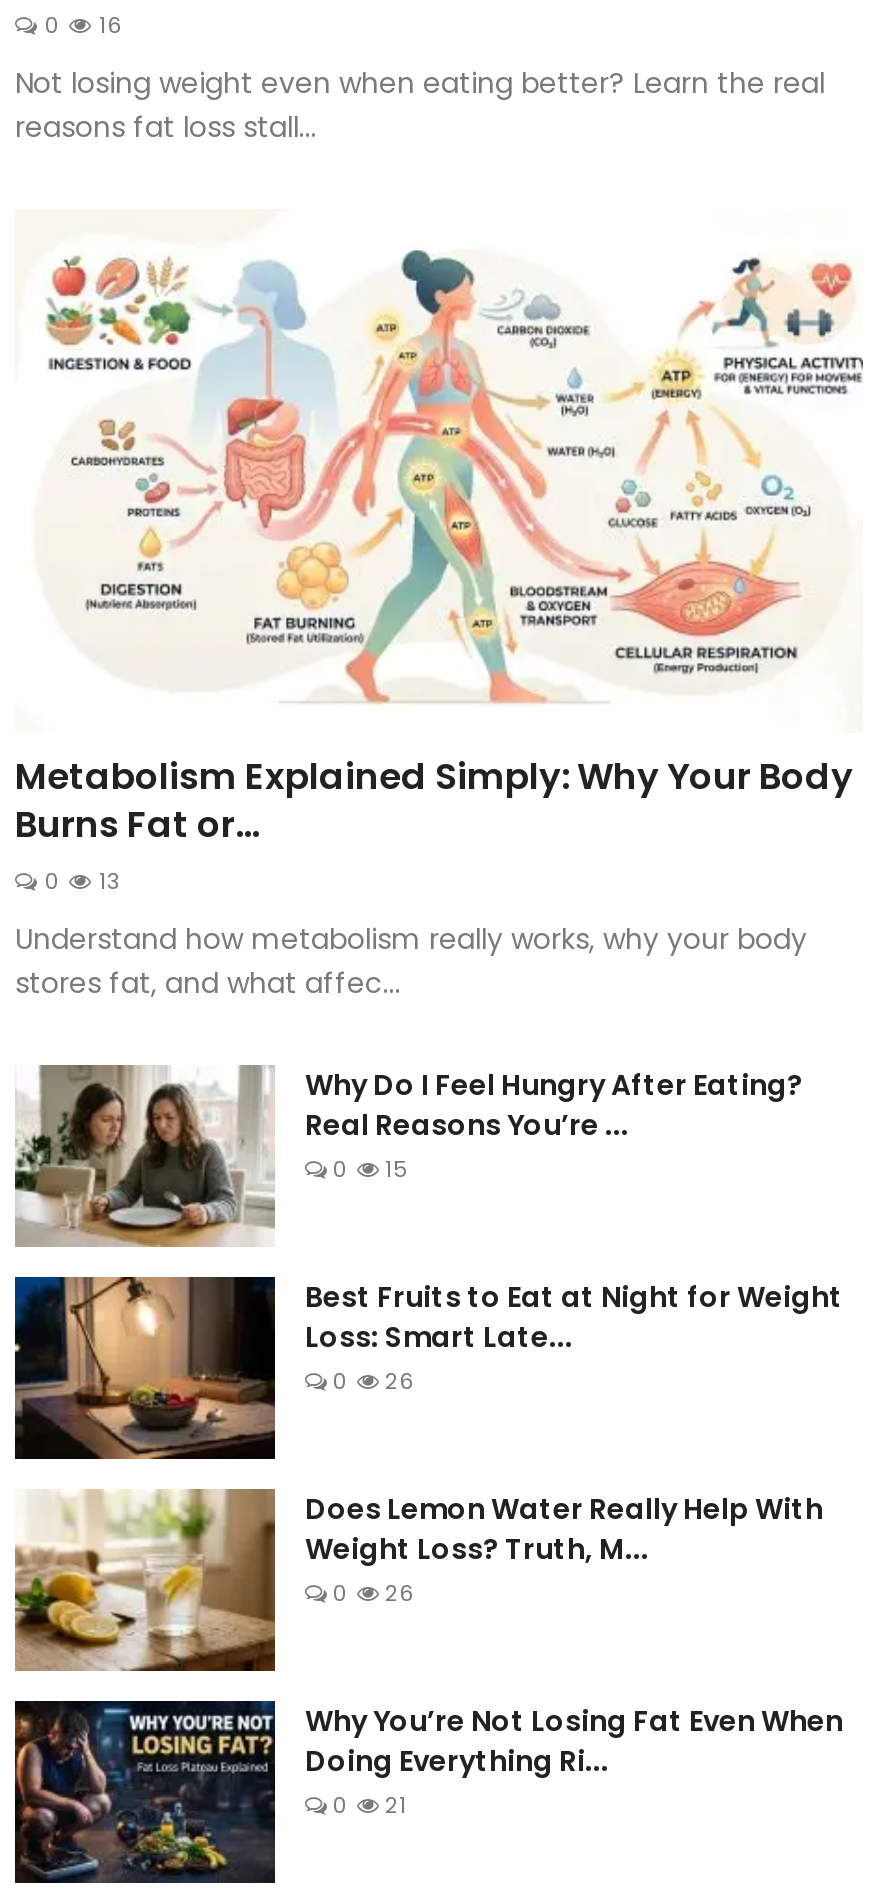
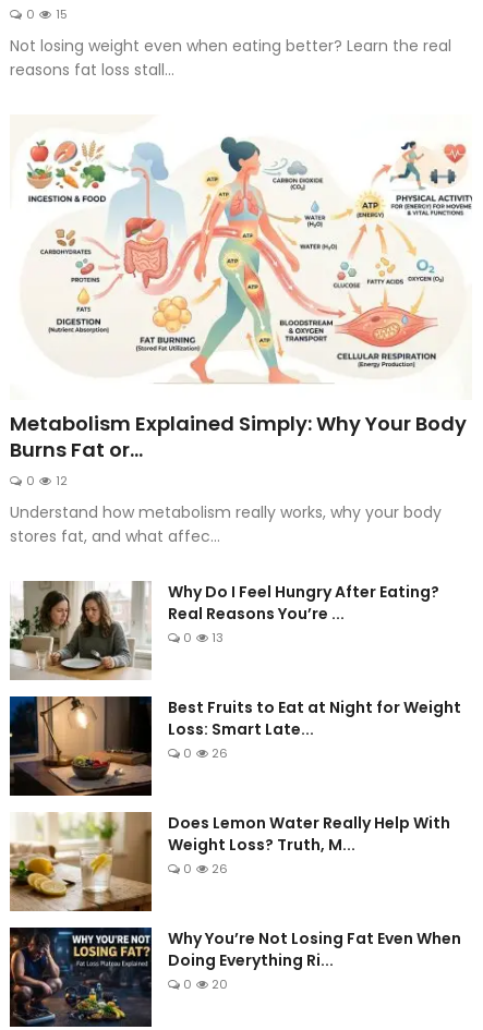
[39,8,123,40] 0 16 -> [23,5,68,22] 0 15
[39,865,121,897] 0 13 -> [23,472,68,489] 0 12
[327,1153,407,1185] 0 15 -> [180,629,224,646] 0 13
[327,1789,407,1821] 0 21 -> [180,976,228,993] 0 20

